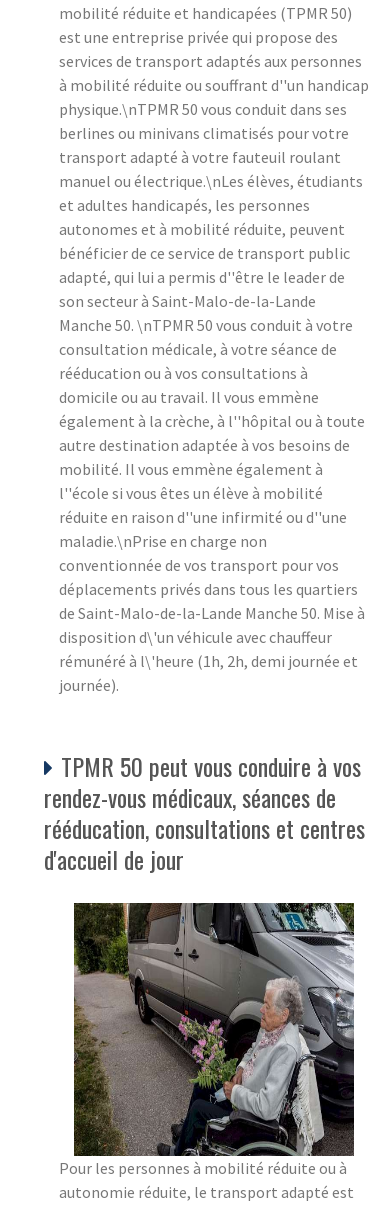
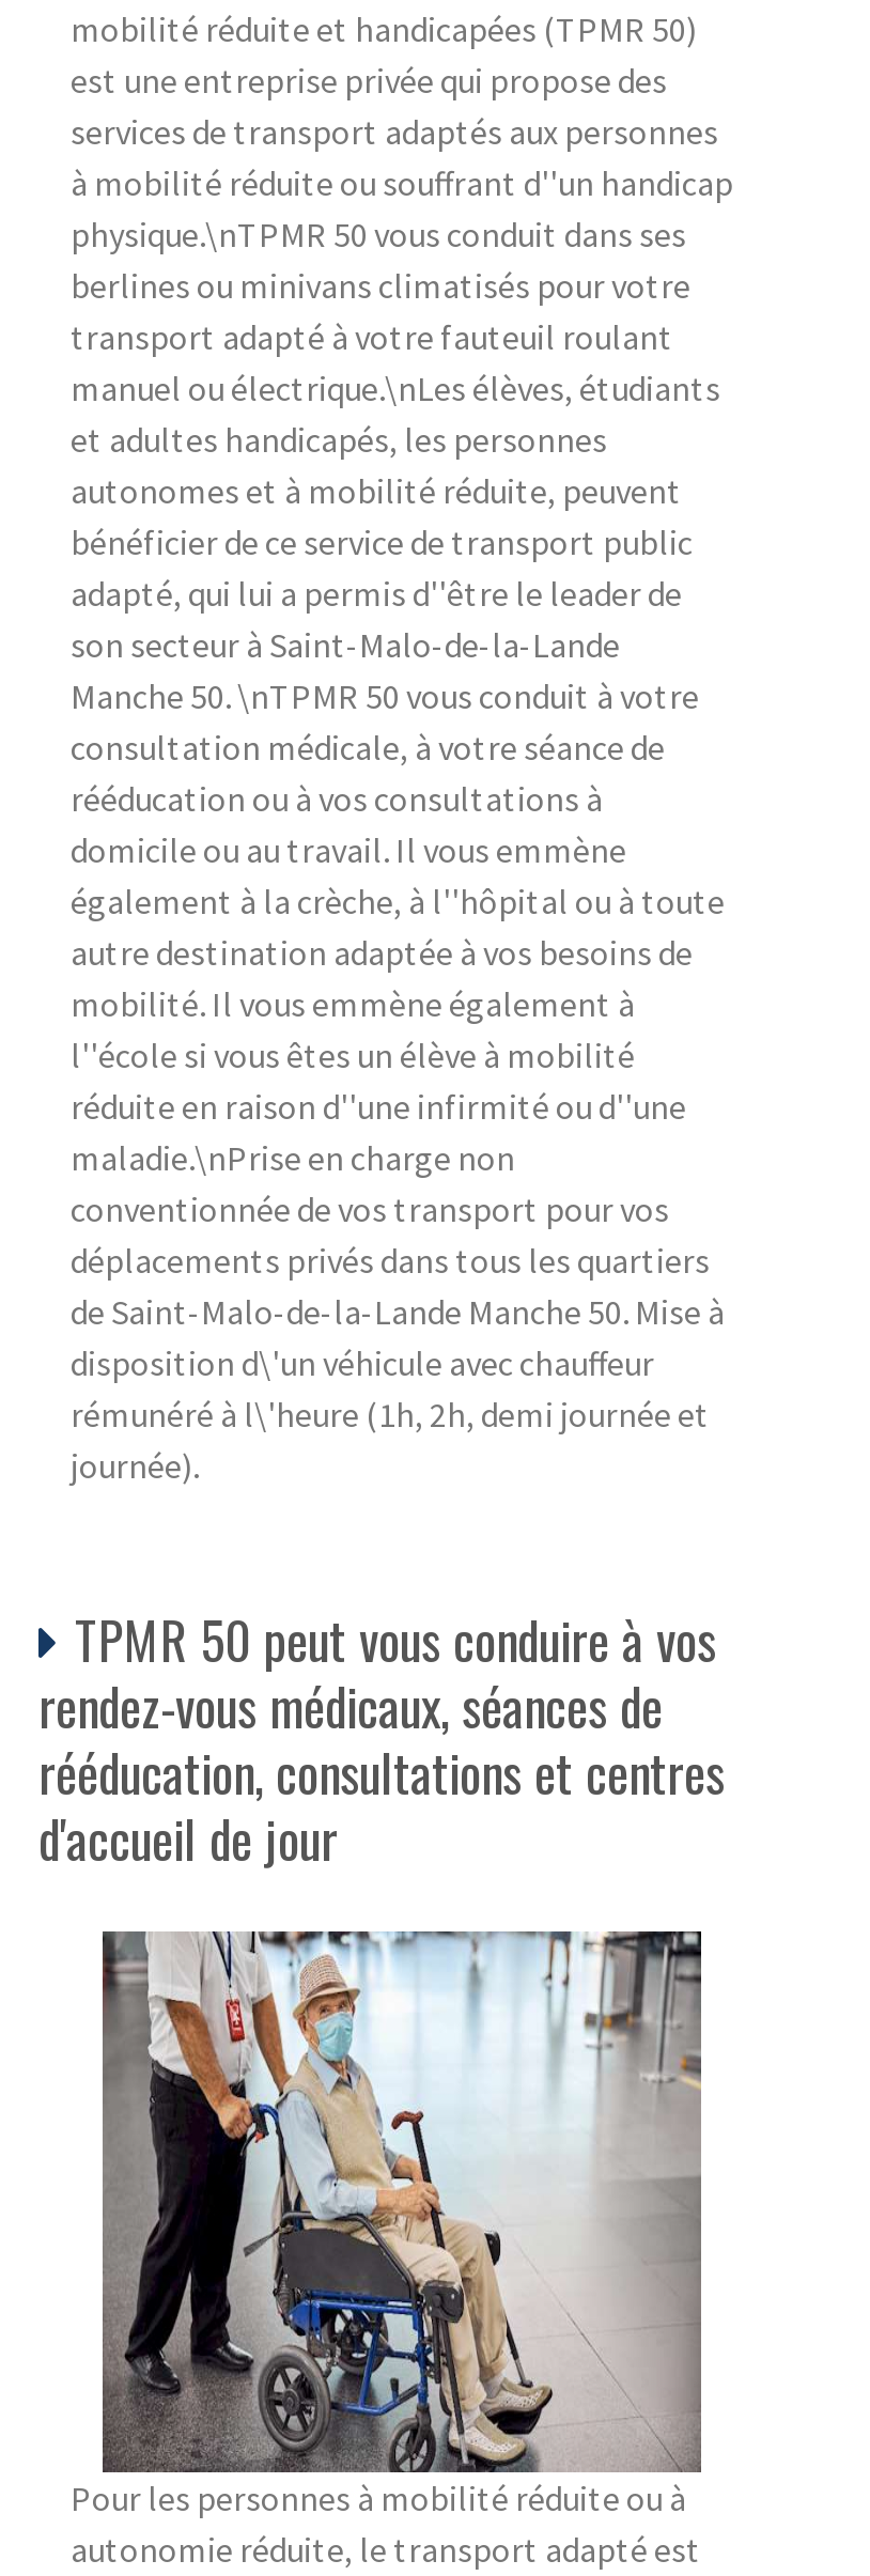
[73,902,354,1156] [image] -> [100,1928,701,2471] [image]

